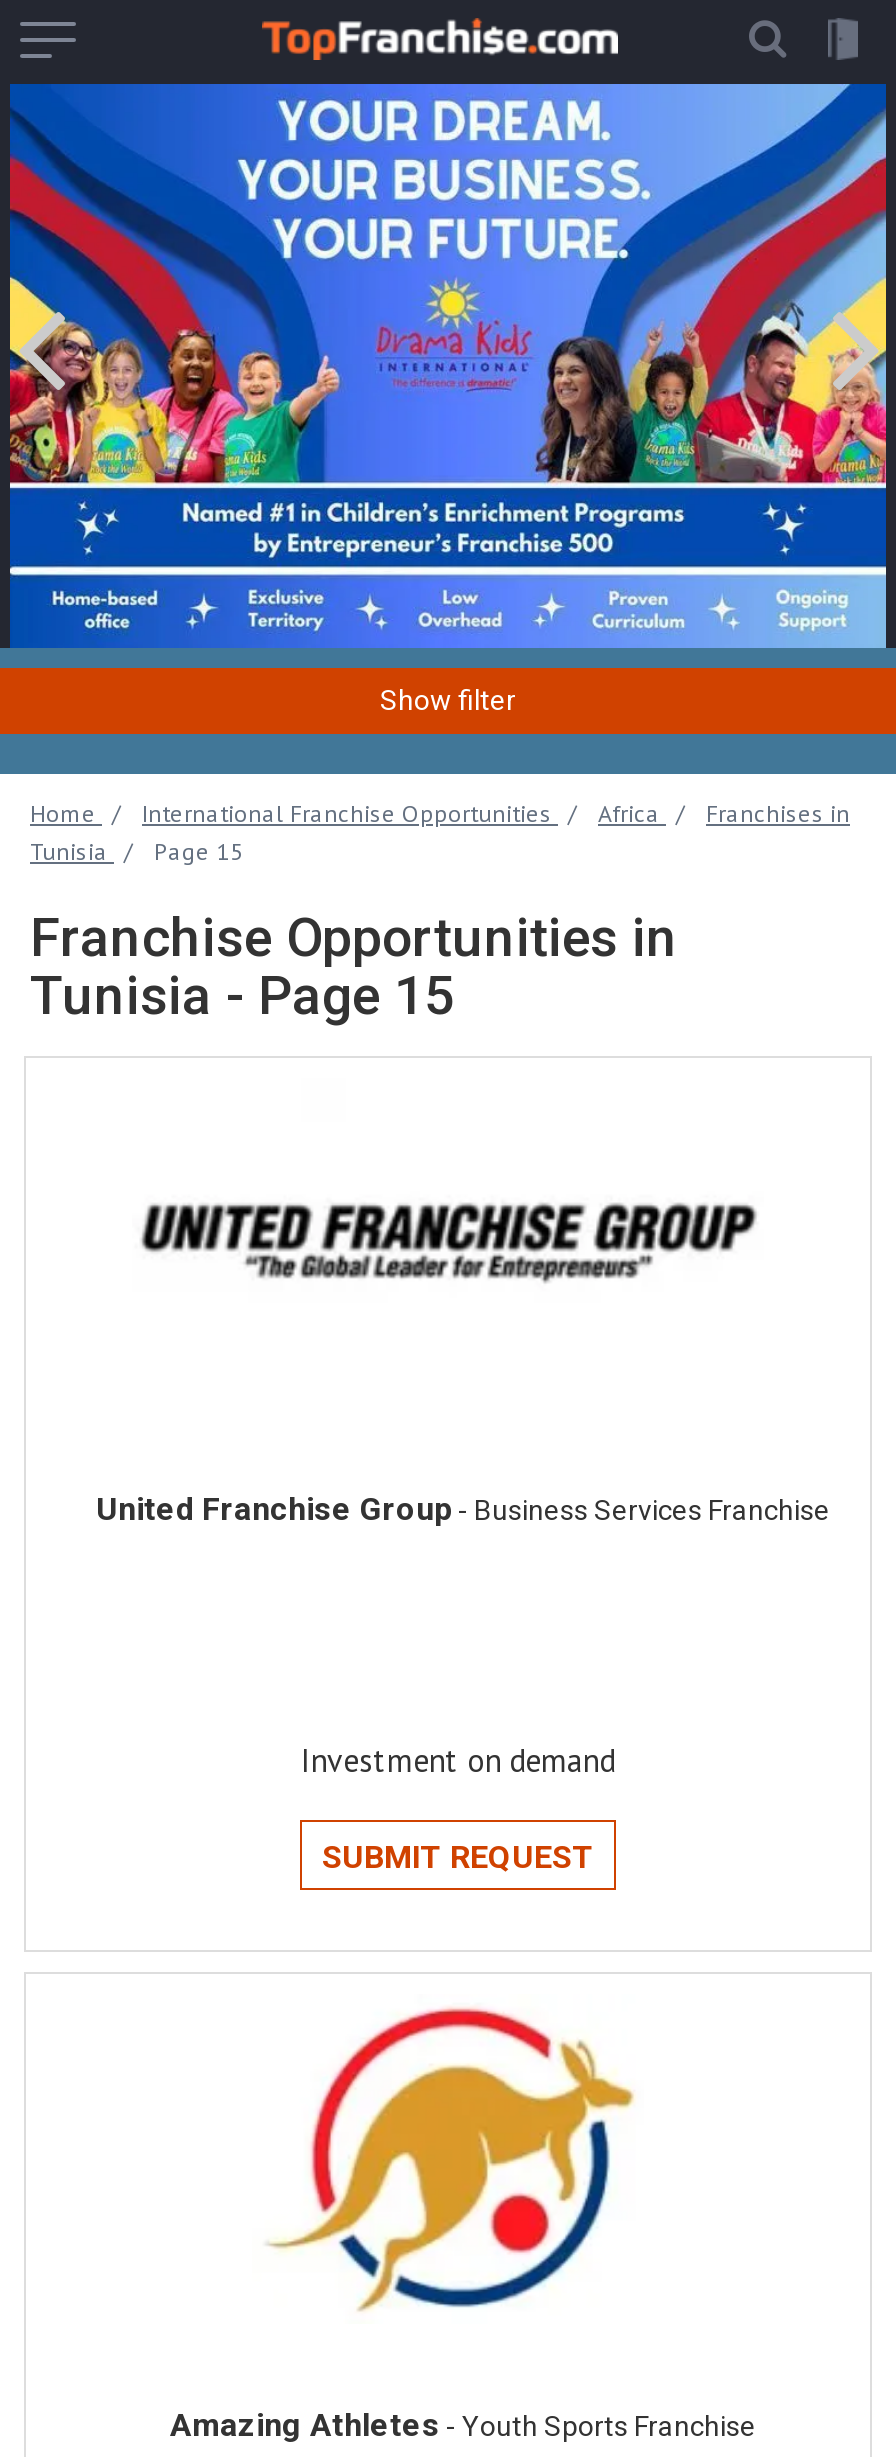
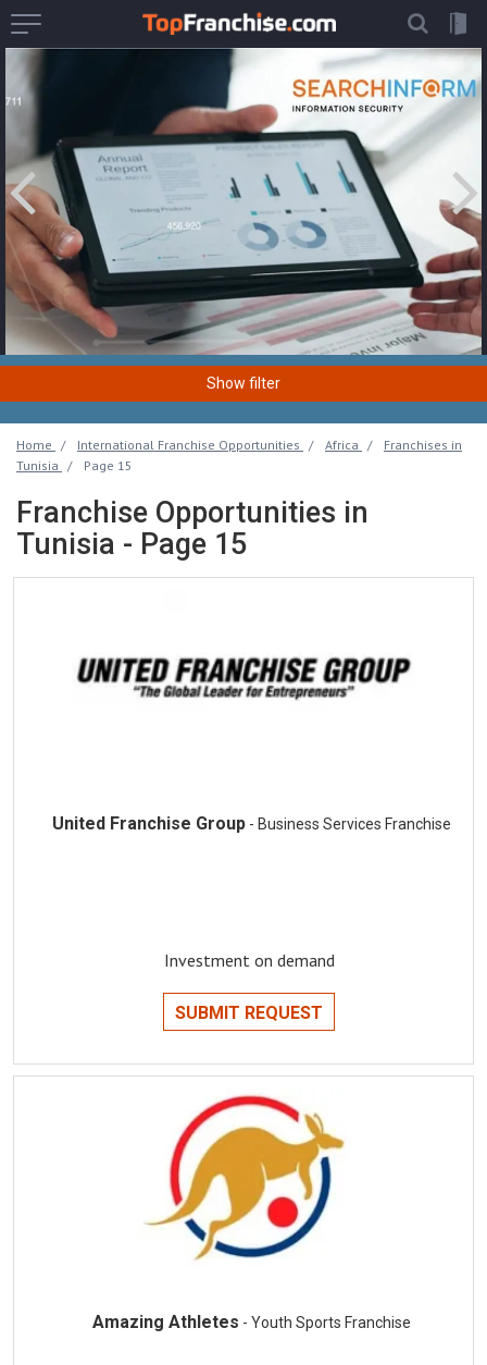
[8,82,888,648] [image] -> [4,47,483,356] [image]

